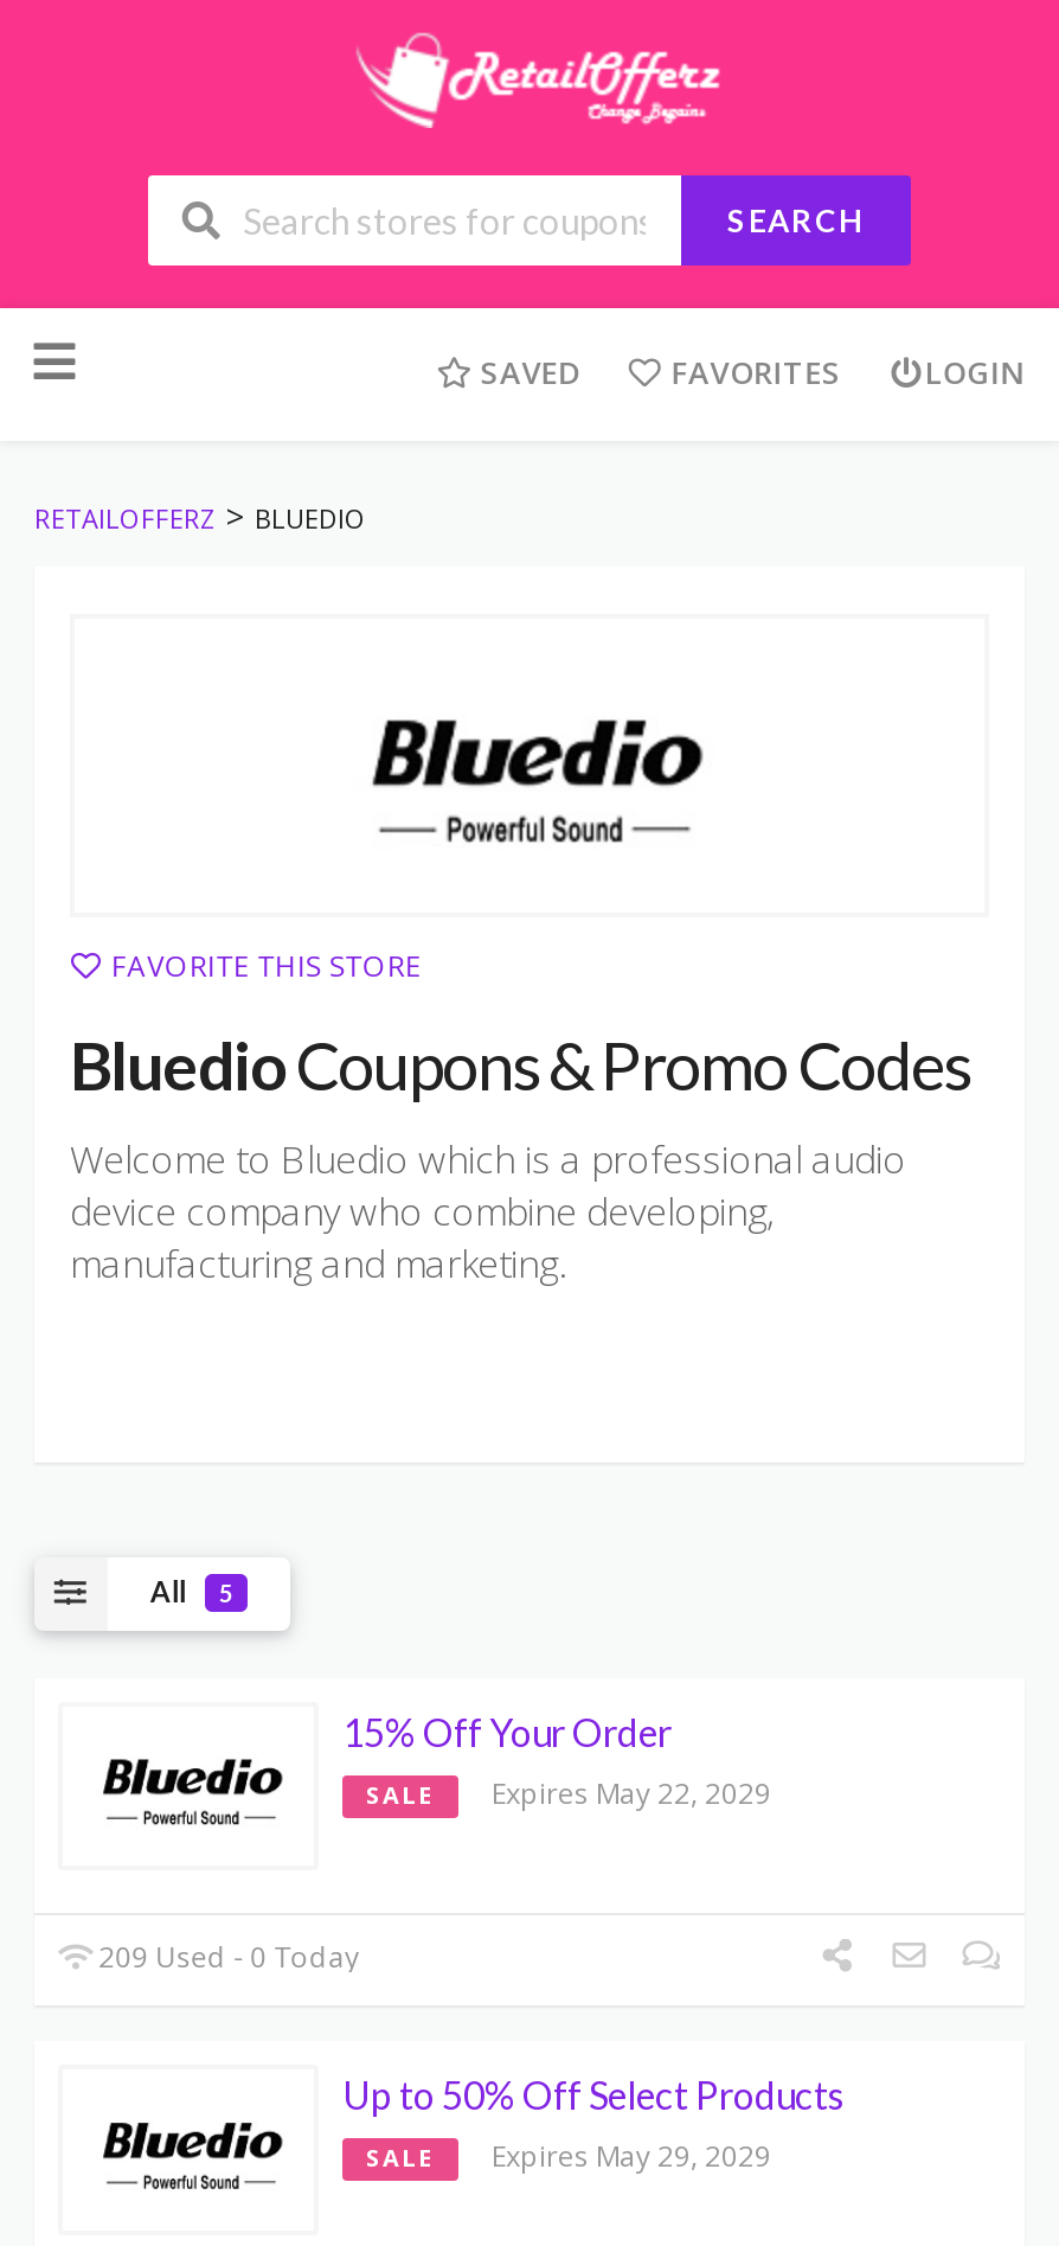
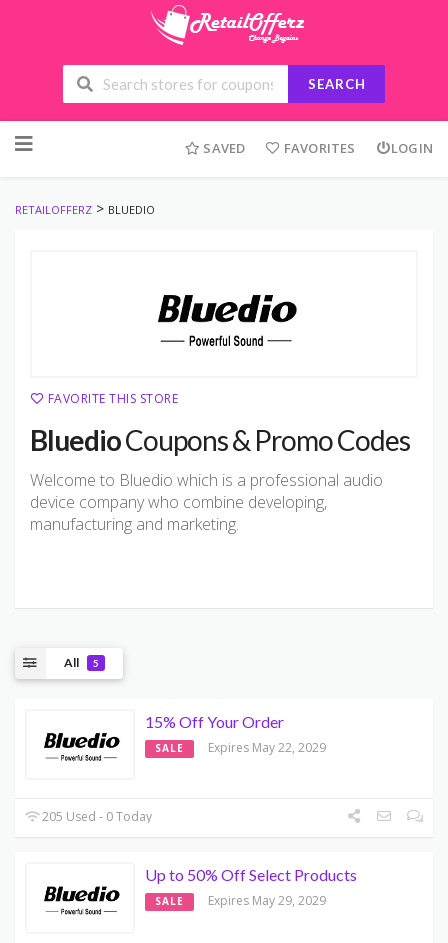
[92,1938,359,1978] 209 Used - 0 Today -> [39,808,152,825] 205 Used - 0 Today

